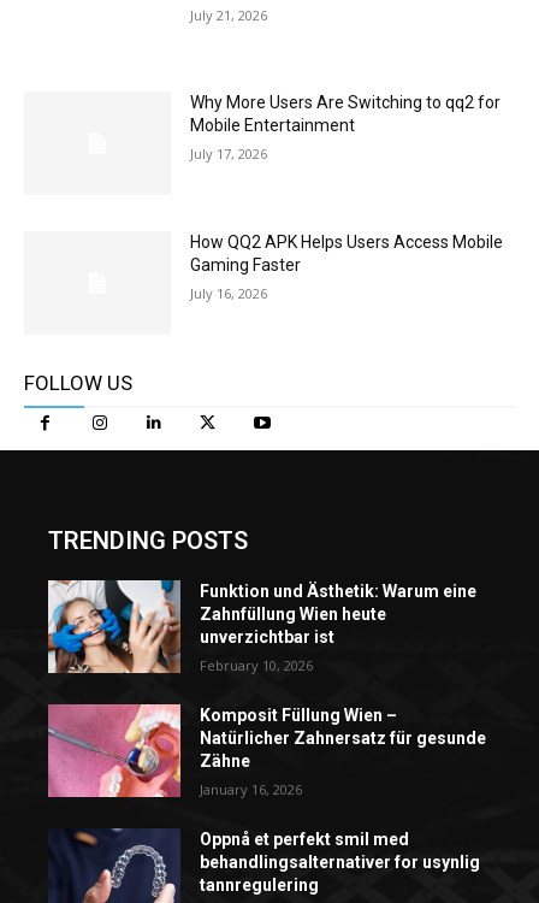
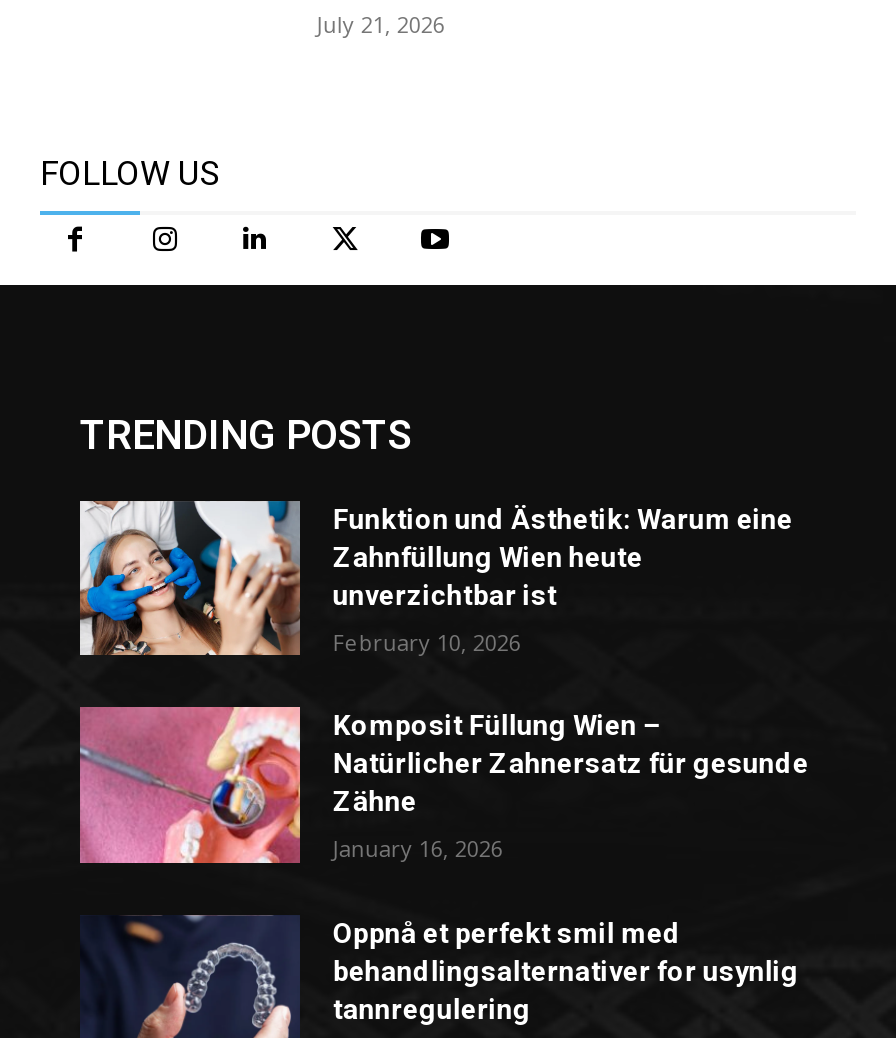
[191,93,501,163] Why More Users Are Switching to qq2 for | Mobile Entertainment | July 17, 2026 -> none
[191,232,503,302] How QQ2 APK Helps Users Access Mobile | Gaming Faster | July 16, 2026 -> none

